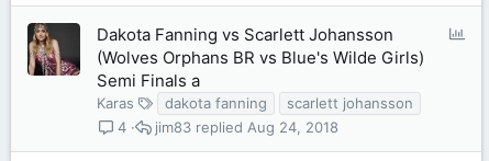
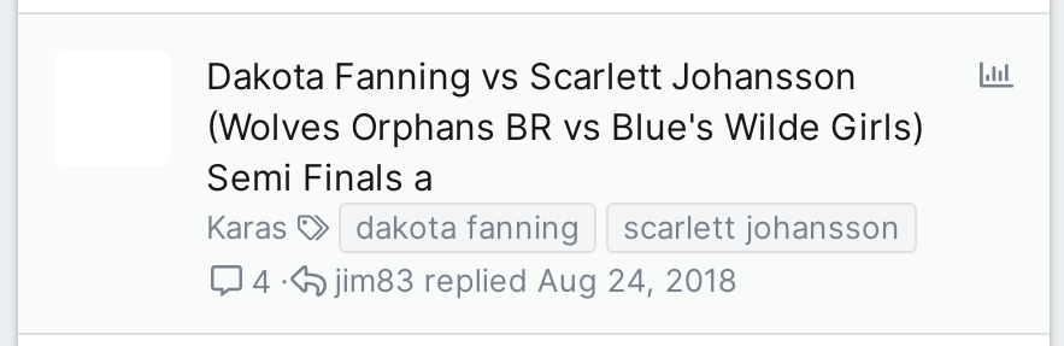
[26,22,81,77] [image] -> none

